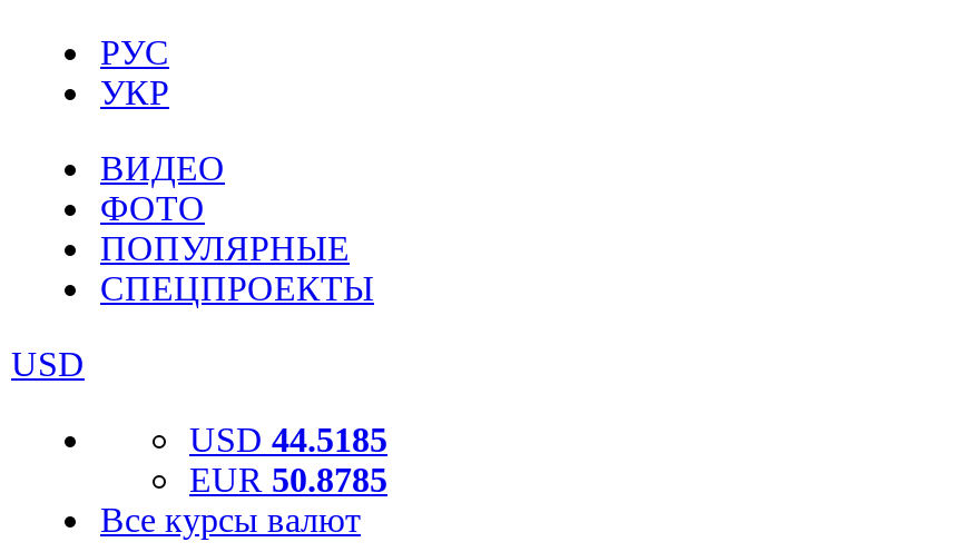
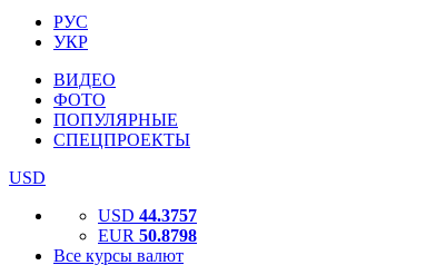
[189,421,387,459] USD 44.5185 -> [98,206,197,225] USD 44.3757
[189,461,387,499] EUR 50.8785 -> [98,226,197,245] EUR 50.8798

